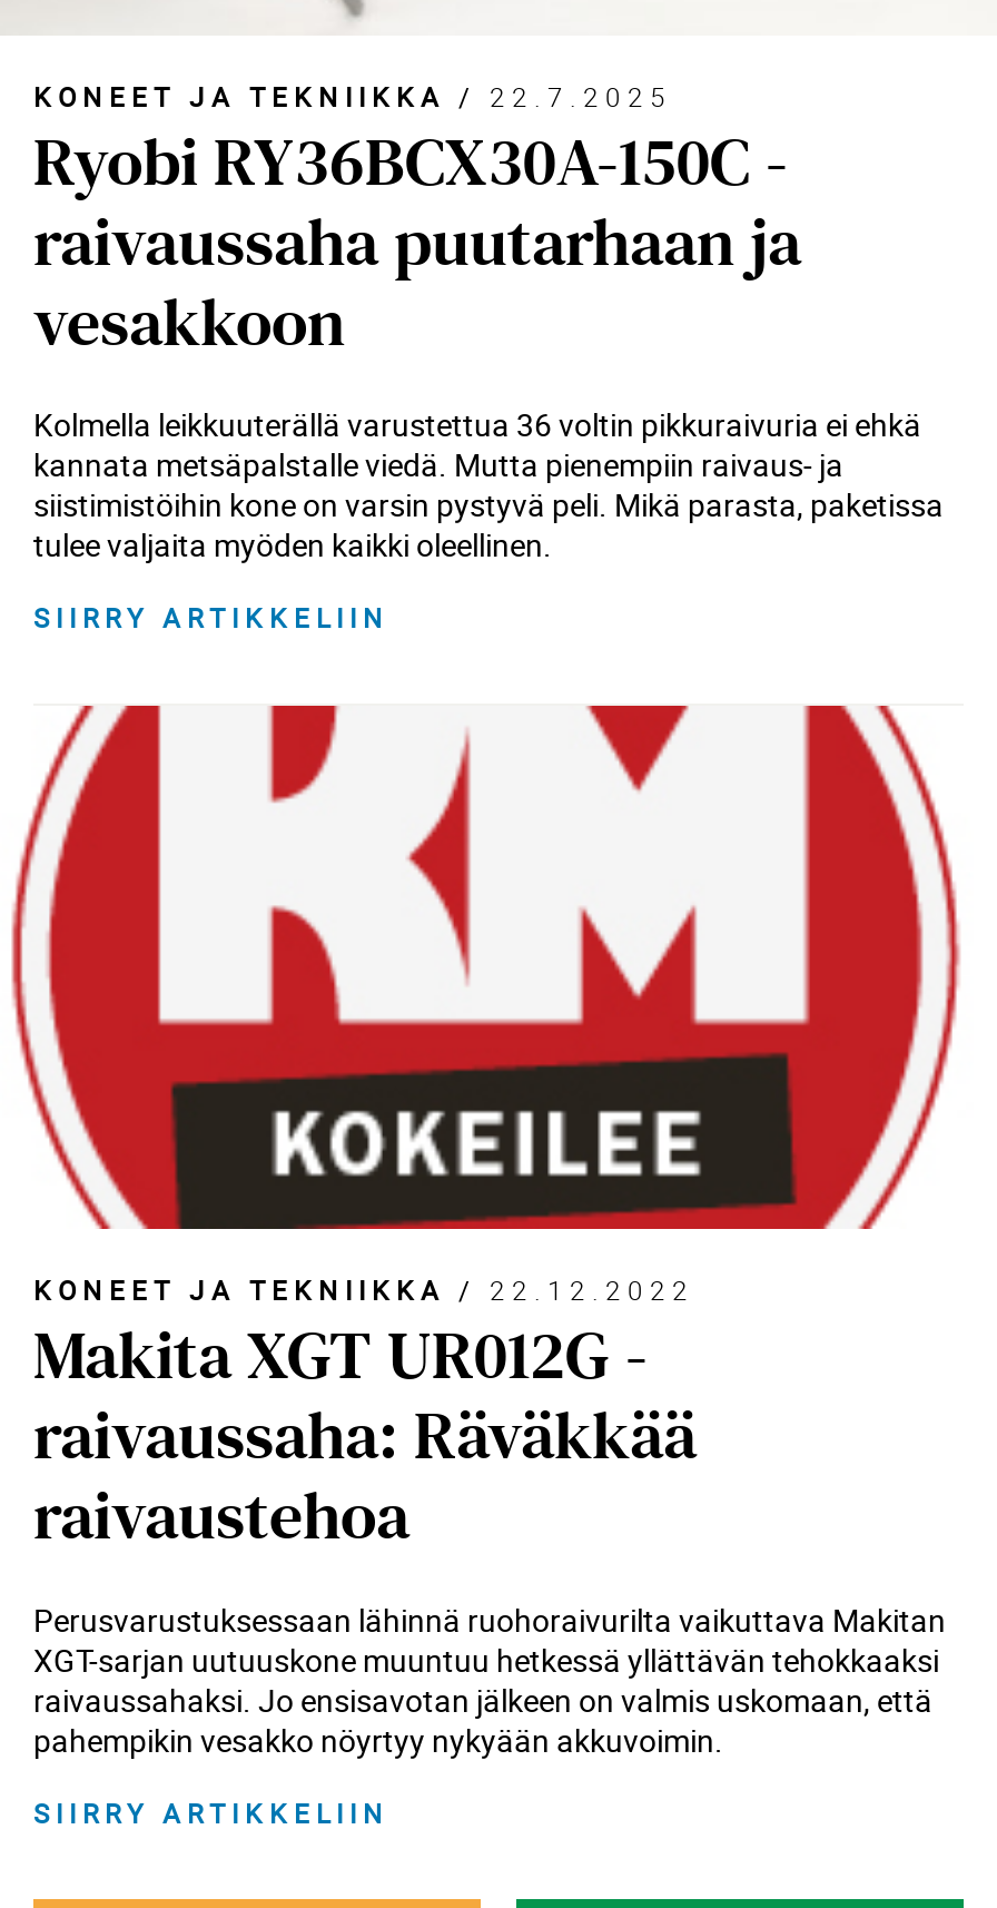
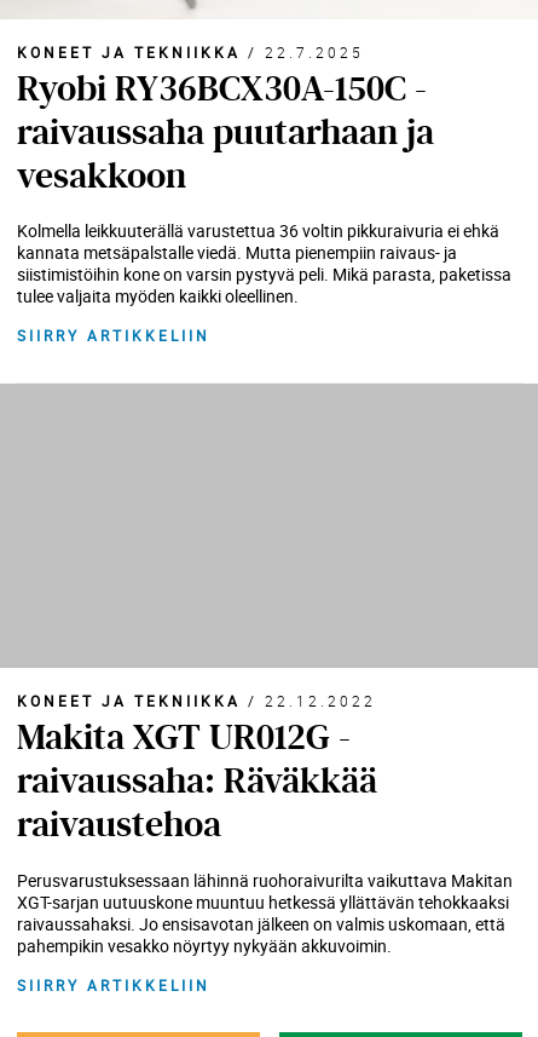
[7,706,990,1231] [image] -> none

